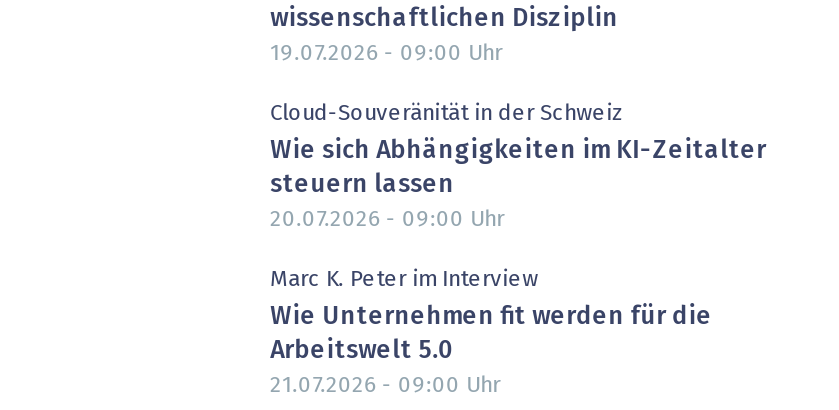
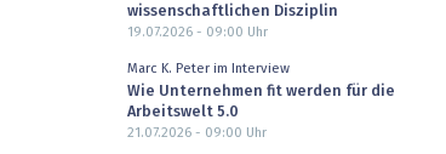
[270,103,766,231] Cloud-Souveränität in der Schweiz | Wie sich Abhängigkeiten im KI-Zeitalter | steuern lassen | 20.07.2026 - 09:00 Uhr -> none

